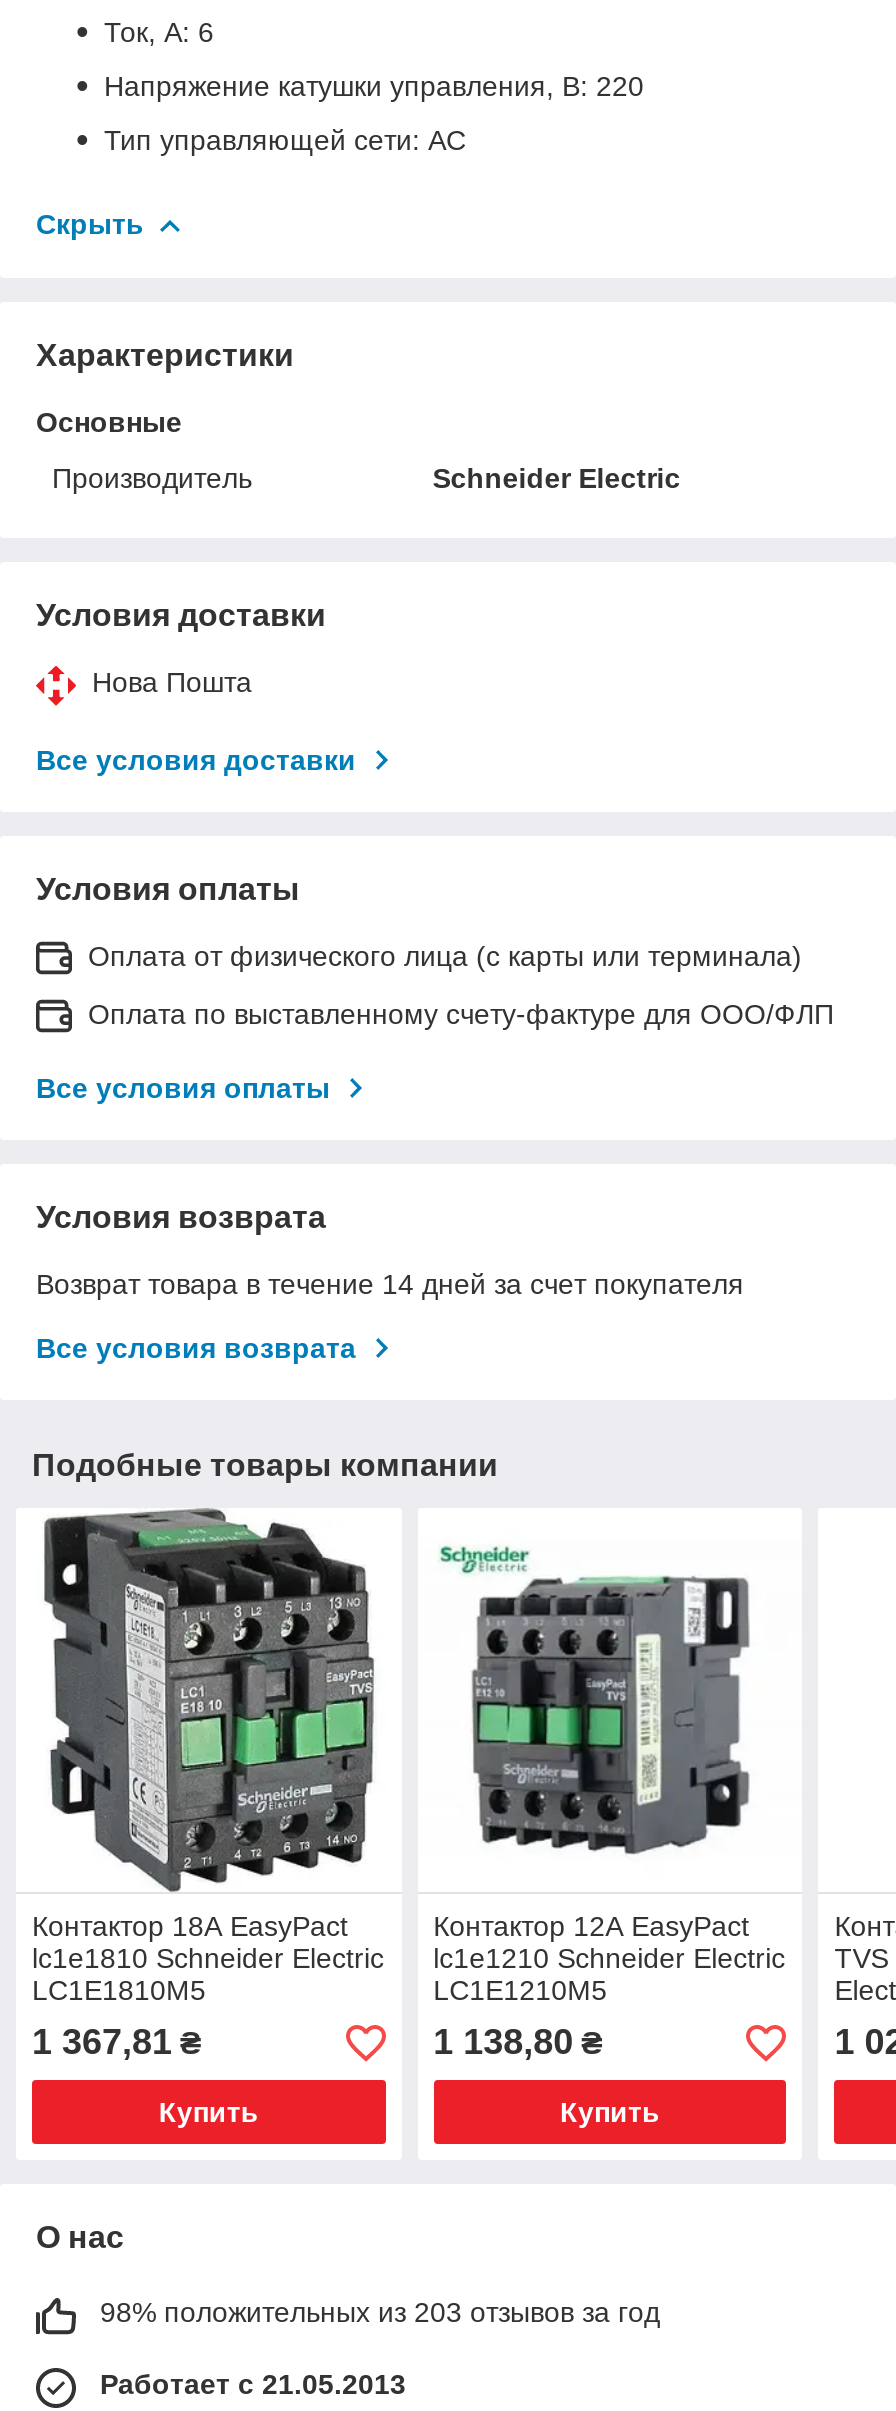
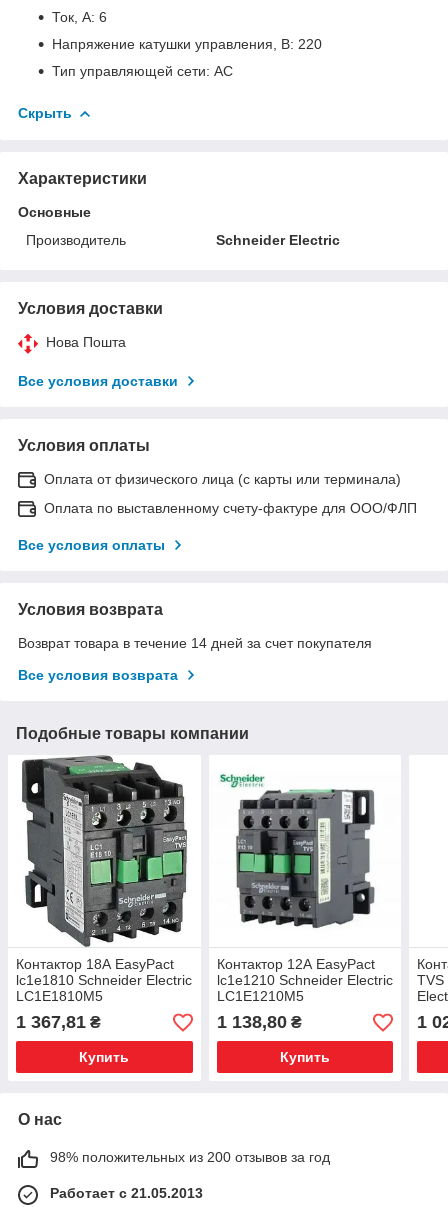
[100,2297,660,2329] 98% положительных из 203 отзывов за год -> [50,1149,330,1165] 98% положительных из 200 отзывов за год

